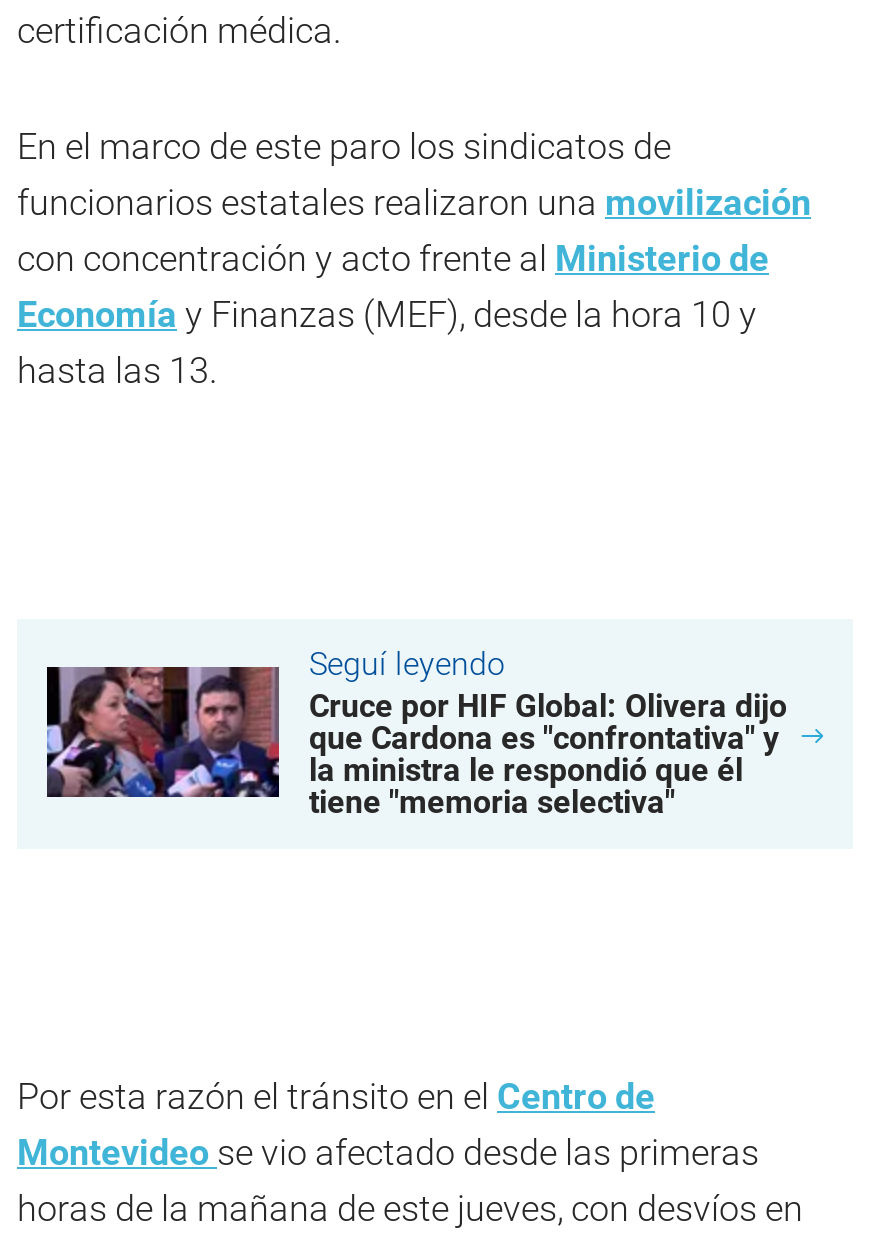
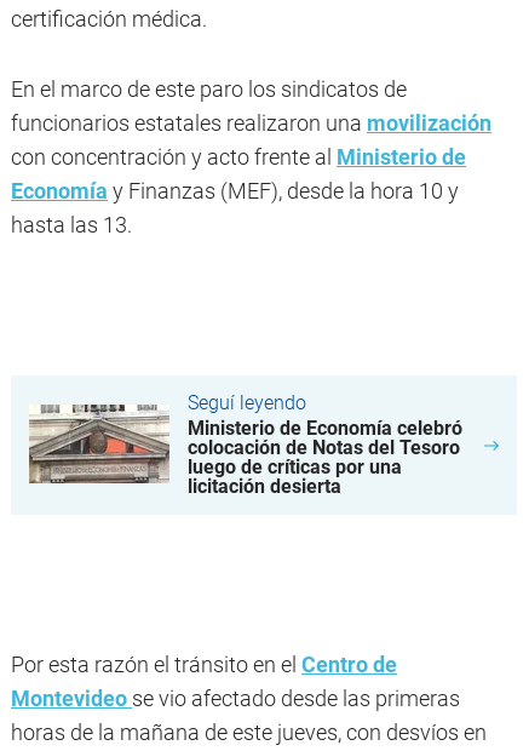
[45,665,787,821] [image] | Cruce por HIF Global: Olivera dijo | que Cardona es "confrontativa" y | la ministra le respondió que él | tiene "memoria selectiva" -> [28,403,462,498] [image] | Ministerio de Economía celebró | colocación de Notas del Tesoro | luego de críticas por una | licitación desierta

